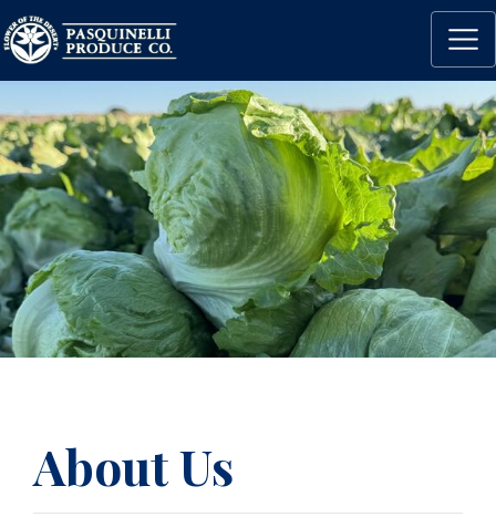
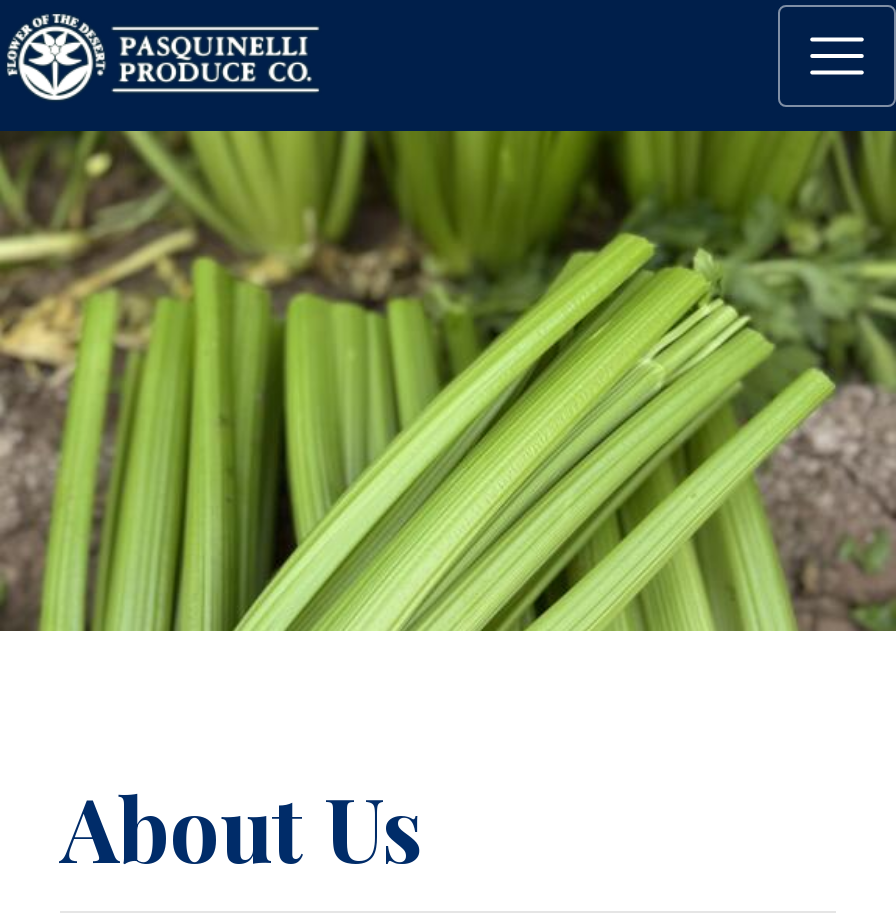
[3,80,493,359] [image] -> [6,129,890,633] [image]

